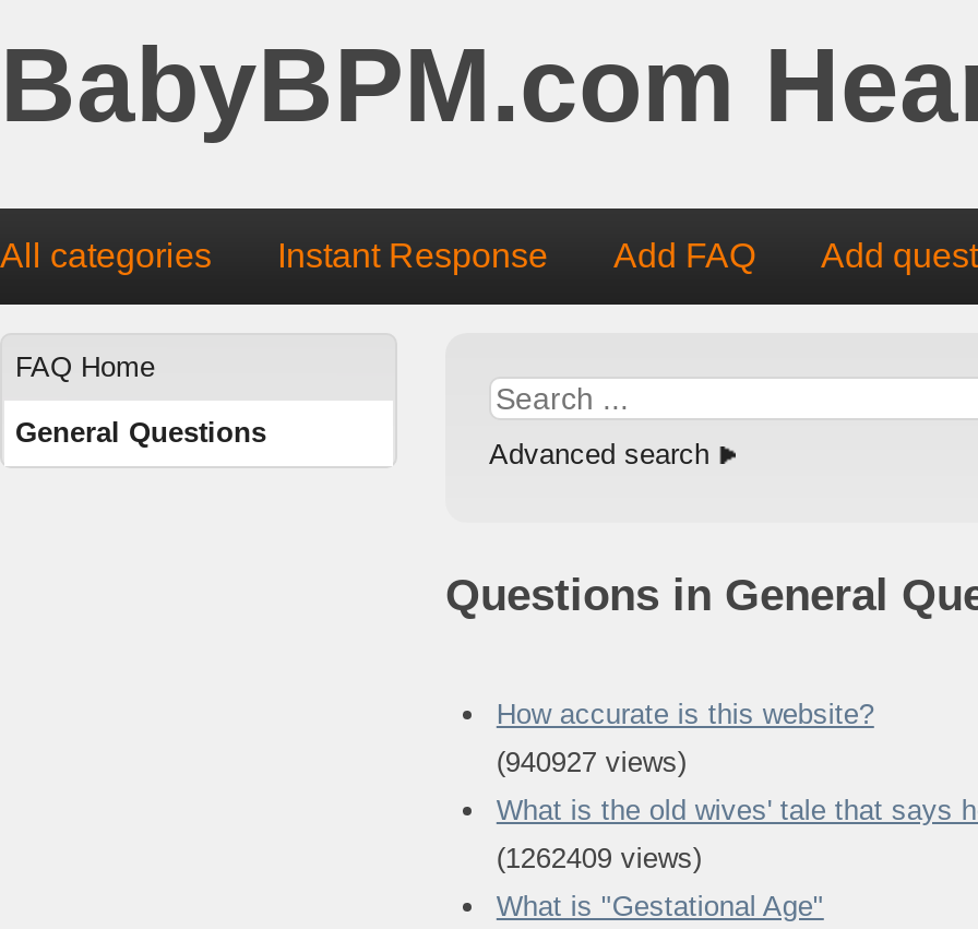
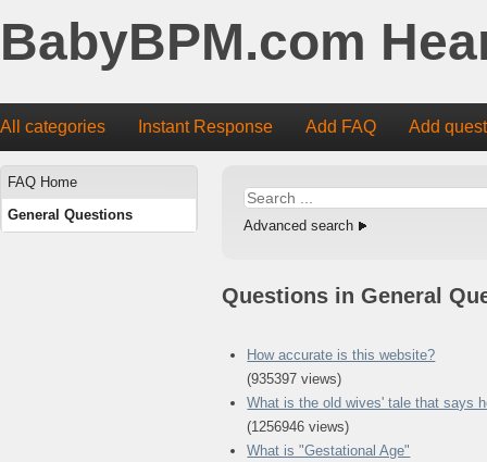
[496,745,686,777] (940927 views) -> [247,370,342,386] (935397 views)
[496,841,702,873] (1262409 views) -> [247,418,349,434] (1256946 views)

